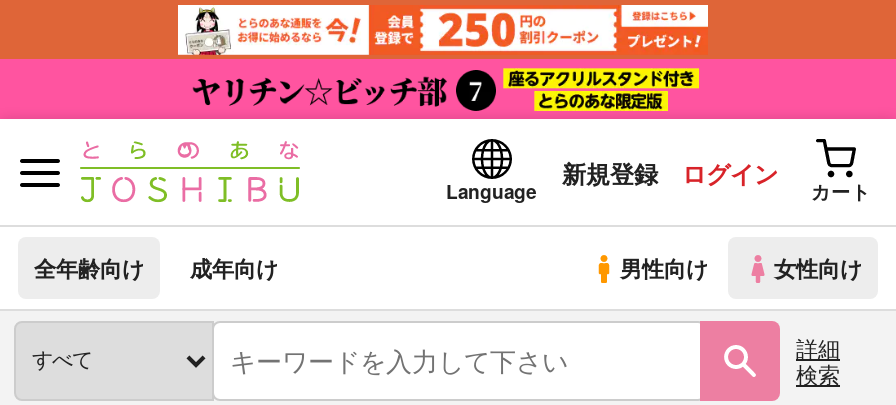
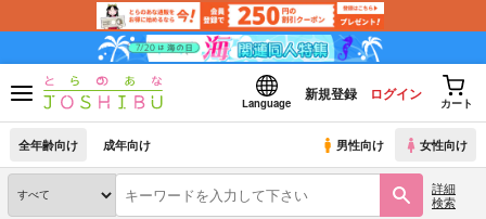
[6,57,890,121] [image] -> [3,30,483,65] [image]

